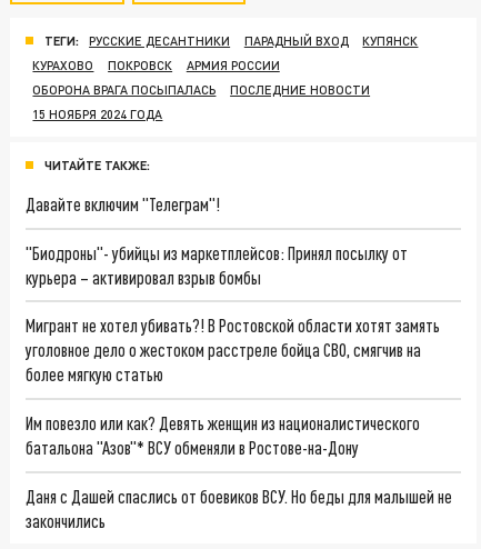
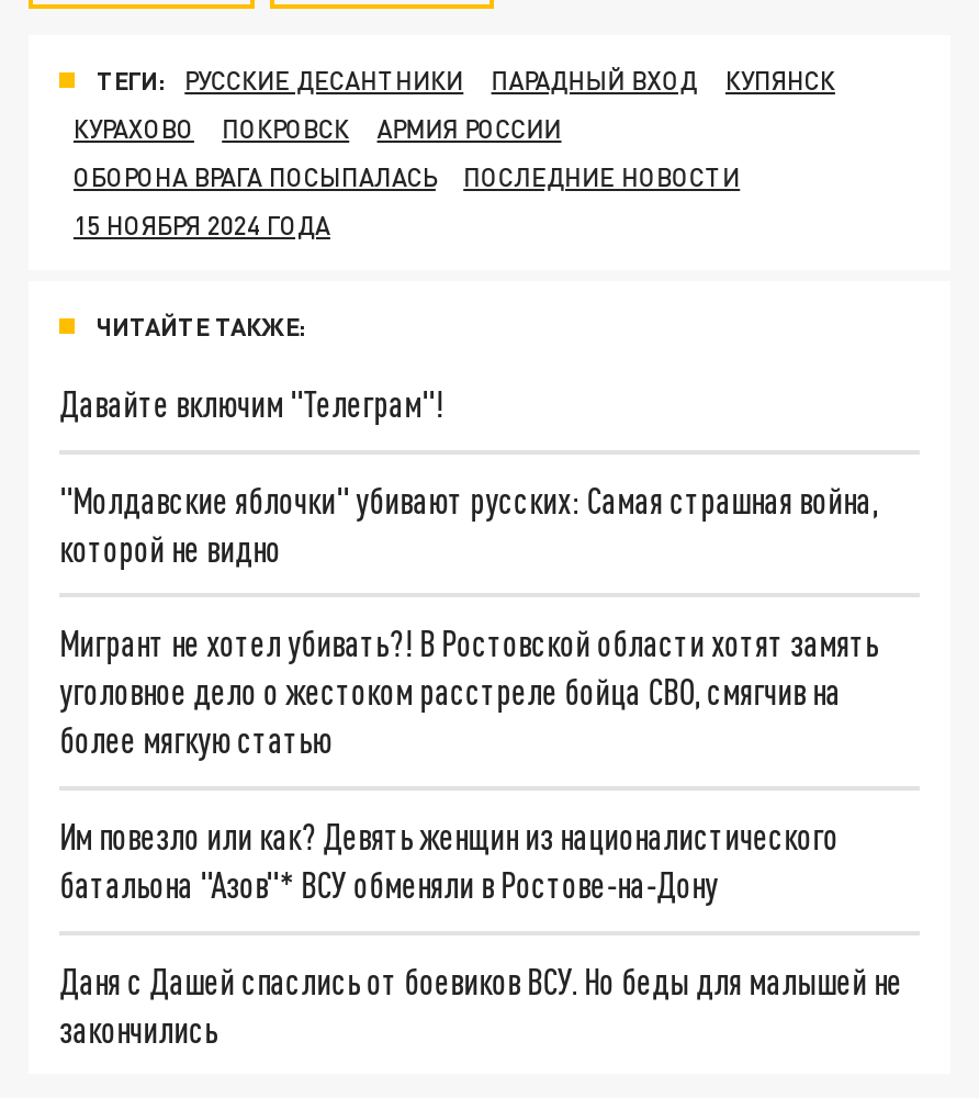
[26,242,408,287] "Биодроны"- убийцы из маркетплейсов: Принял посылку от | курьера – активировал взрыв бомбы -> [59,478,878,568] "Молдавские яблочки" убивают русских: Самая страшная война, | которой не видно

